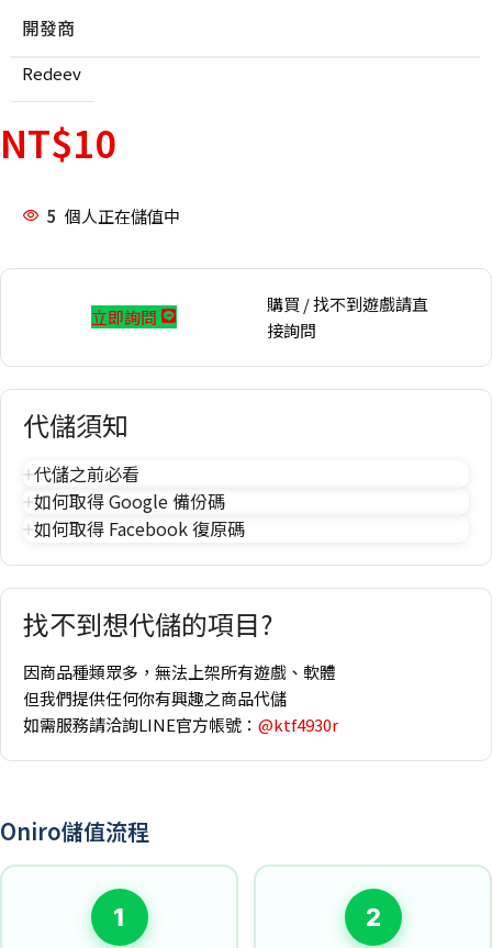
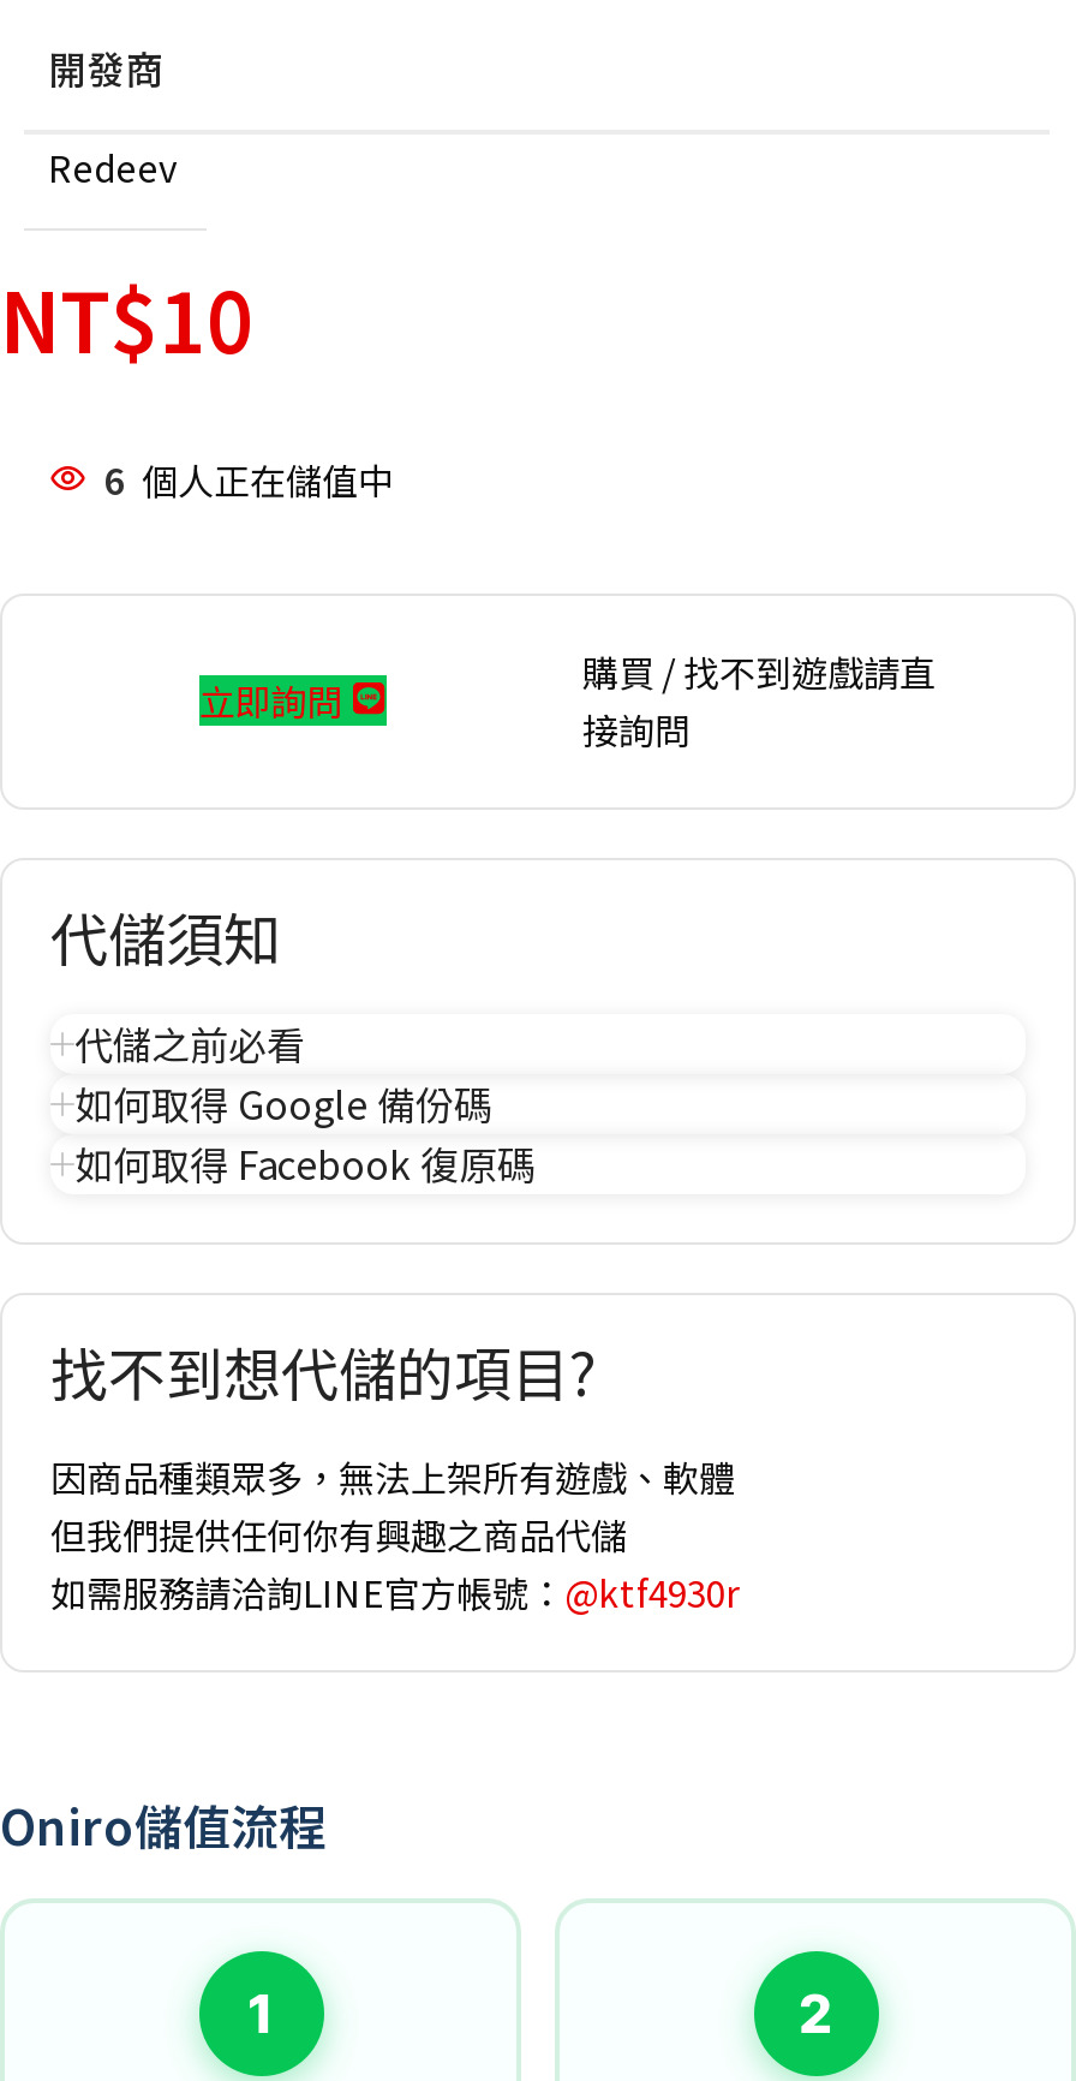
[47,204,180,227] 5 個人正在儲值中 -> [103,454,394,505] 6 個人正在儲值中

